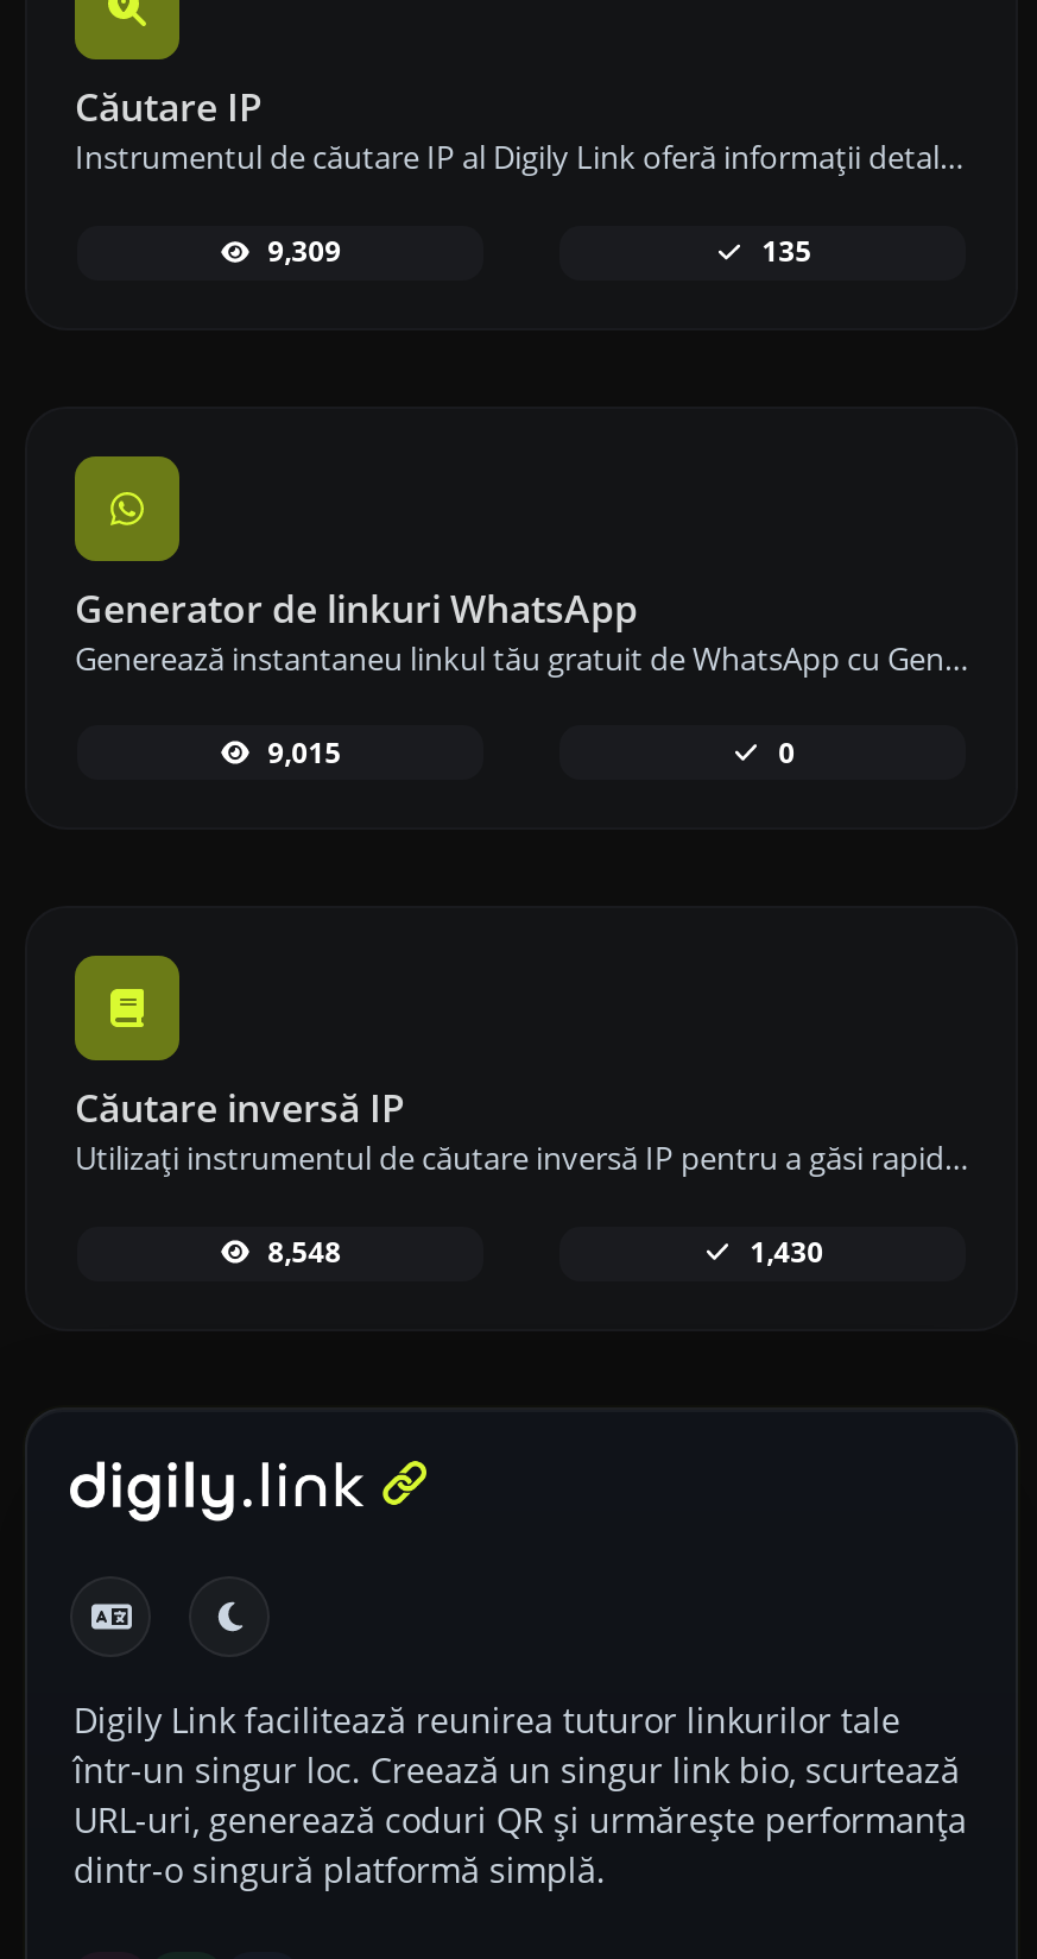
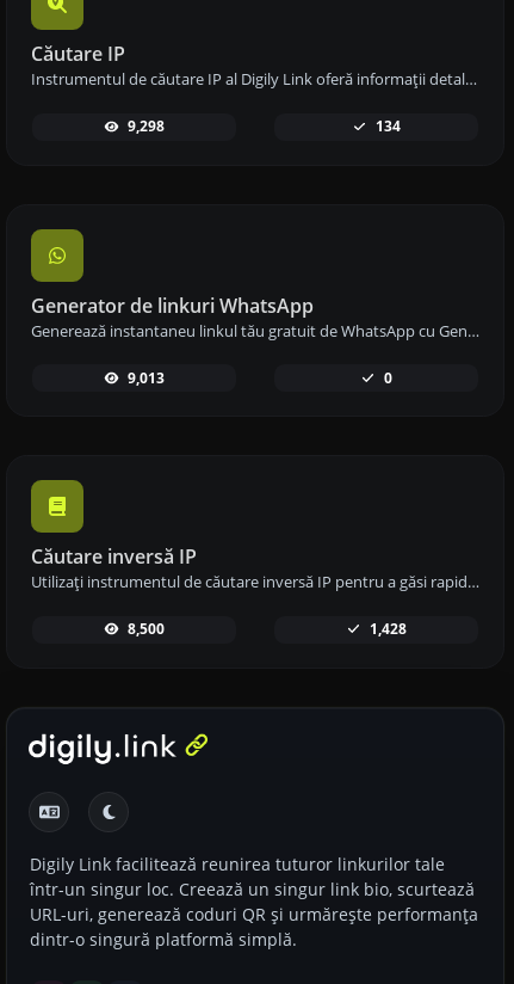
[260,232,341,272] 9,309 -> [124,116,165,137] 9,298
[755,232,812,272] 135 -> [372,116,401,137] 134
[260,732,341,772] 9,015 -> [124,368,165,388] 9,013
[260,1232,341,1272] 8,548 -> [124,619,165,639] 8,500
[743,1232,823,1272] 1,430 -> [366,619,407,639] 1,428

